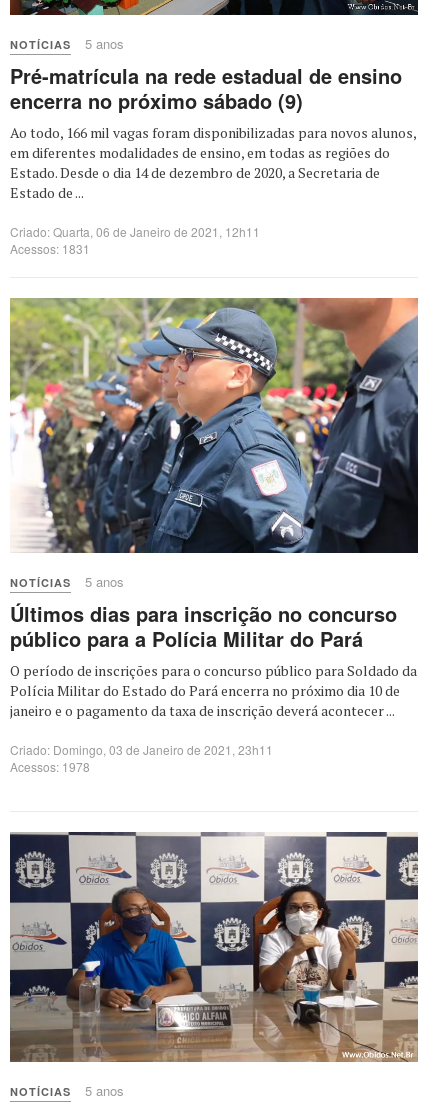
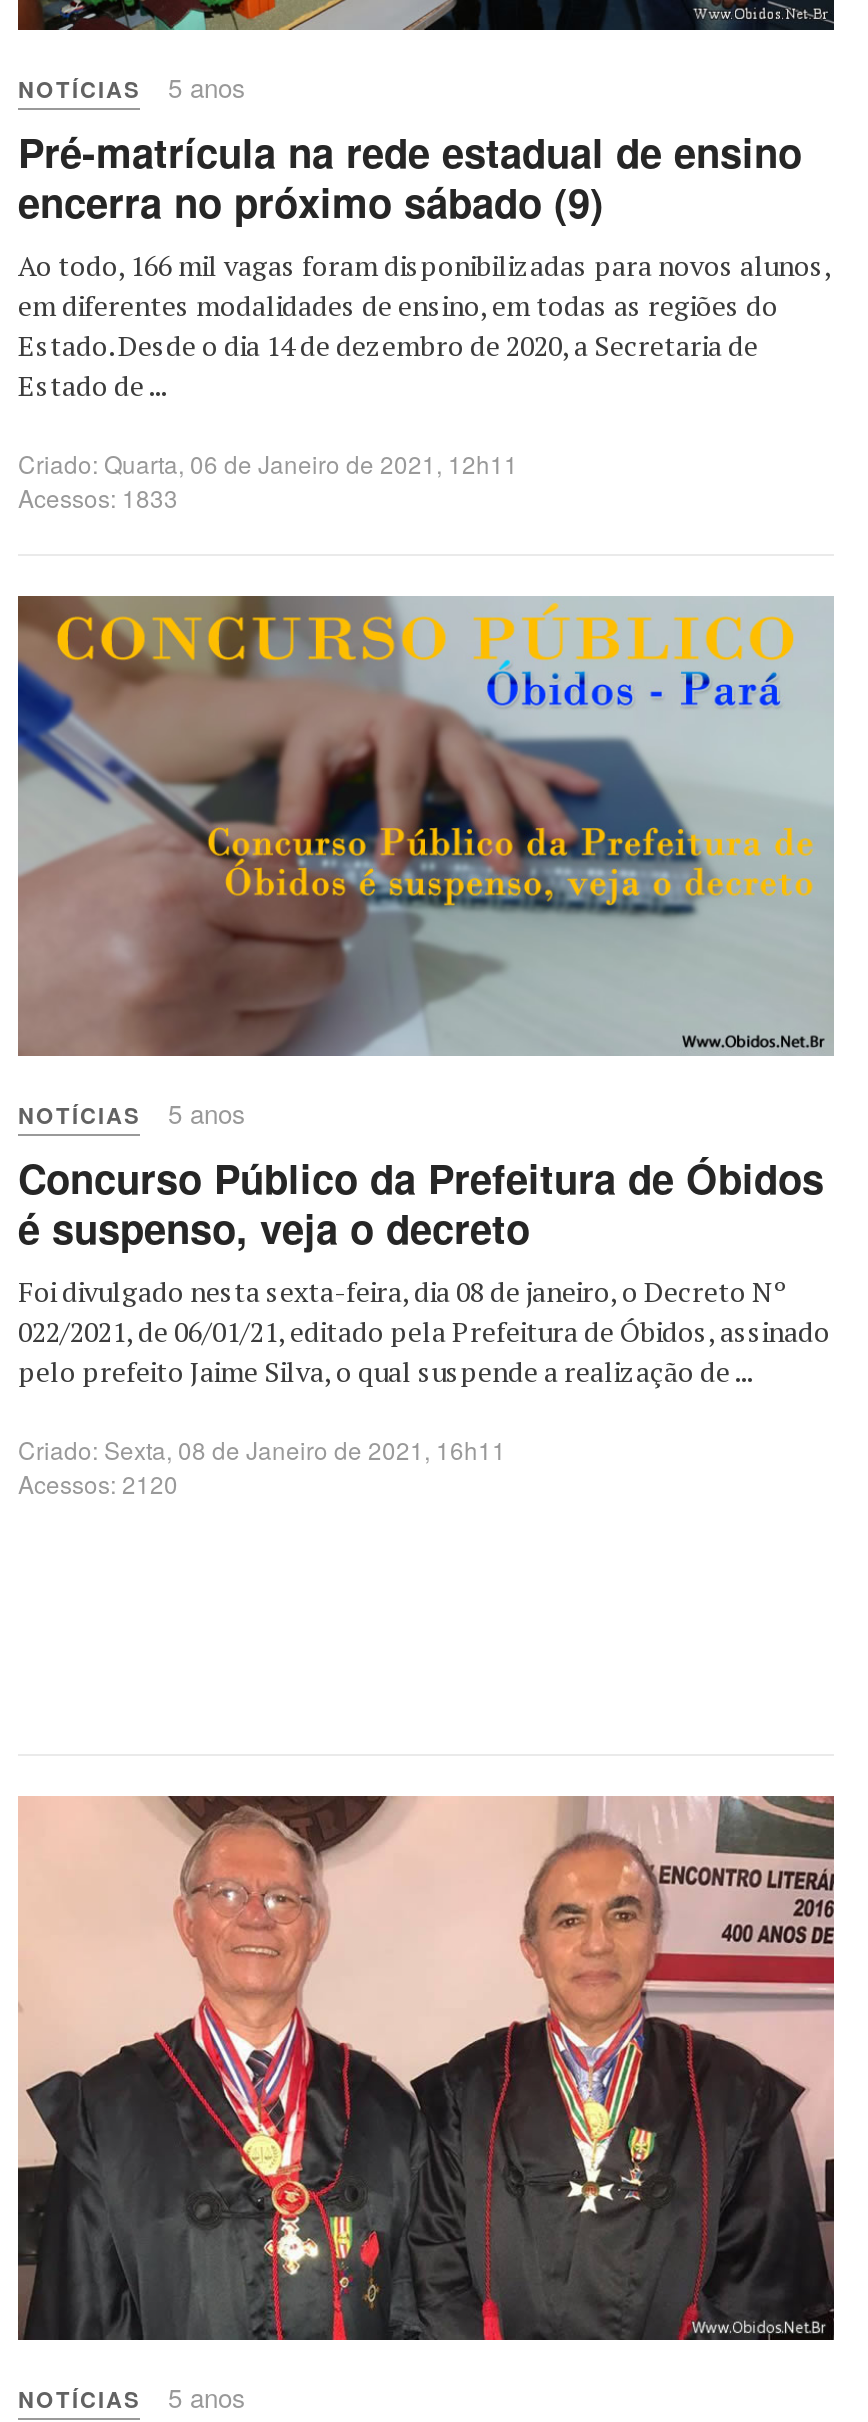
[10,240,90,257] Acessos: 1831 -> [18,481,178,515] Acessos: 1833
[9,297,418,553] [image] -> [16,594,832,1058] [image]
moved [10,572,124,591] -> [18,1094,246,1132]: NOTÍCIAS | 5 anos
[10,599,417,720] Últimos dias para inscrição no concurso | público para a Polícia Militar do Pará | O período de inscrições para o concurso público para Soldado da | Polícia Militar do Estado do Pará encerra no próximo dia 10 de | janeiro e o pagamento da taxa de inscrição deverá acontecer ... -> [18,1148,830,1390] Concurso Público da Prefeitura de Óbidos | é suspenso, veja o decreto | Foi divulgado nesta sexta-feira, dia 08 de janeiro, o Decreto Nº | 022/2021, de 06/01/21, editado pela Prefeitura de Óbidos, assinado | pelo prefeito Jaime Silva, o qual suspende a realização de ...
[10,741,273,775] Criado: Domingo, 03 de Janeiro de 2021, 23h11 | Acessos: 1978 -> [18,1432,506,1500] Criado: Sexta, 08 de Janeiro de 2021, 16h11 | Acessos: 2120
[9,831,418,1063] [image] -> [18,1794,836,2342] [image]

